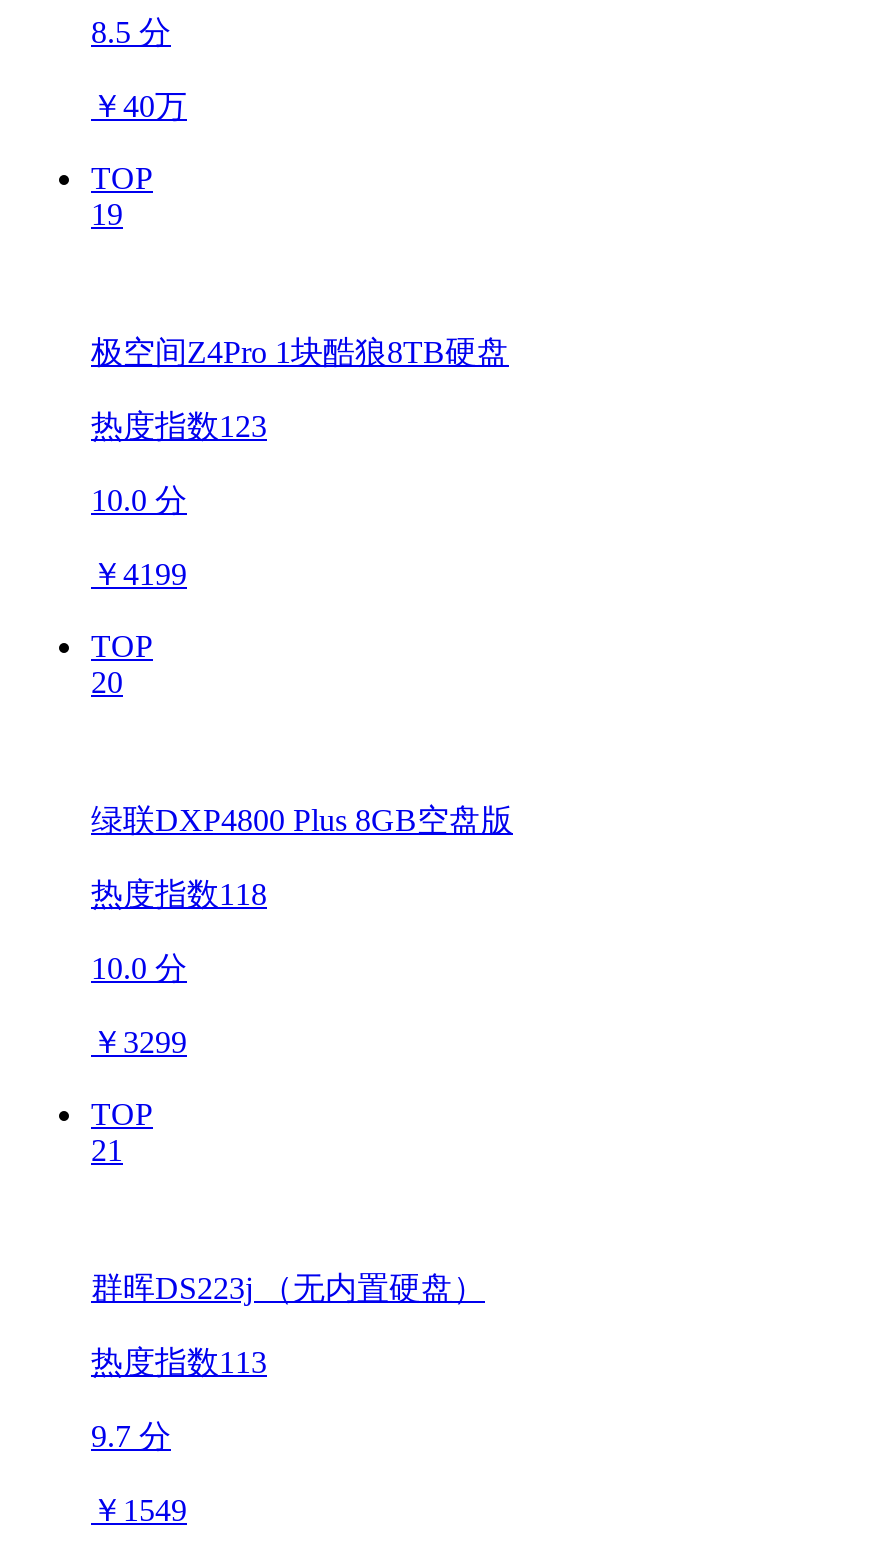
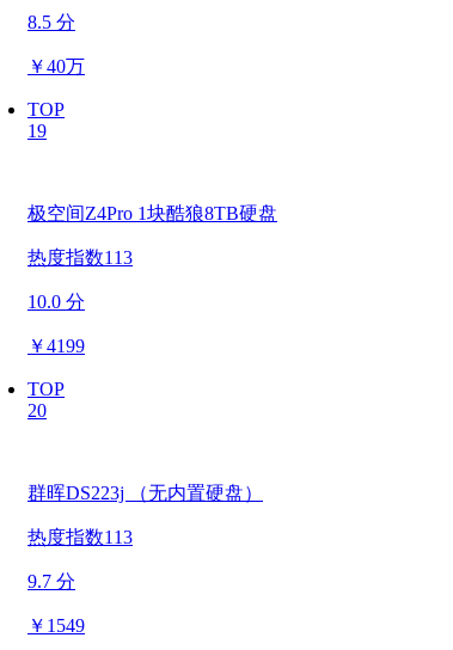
[91,409,267,443] 热度指数123 -> [27,247,133,267] 热度指数113
[91,803,513,1167] 绿联DXP4800 Plus 8GB空盘版 | 热度指数118 | 10.0 分 | ￥3299 | TOP | 21 -> none

